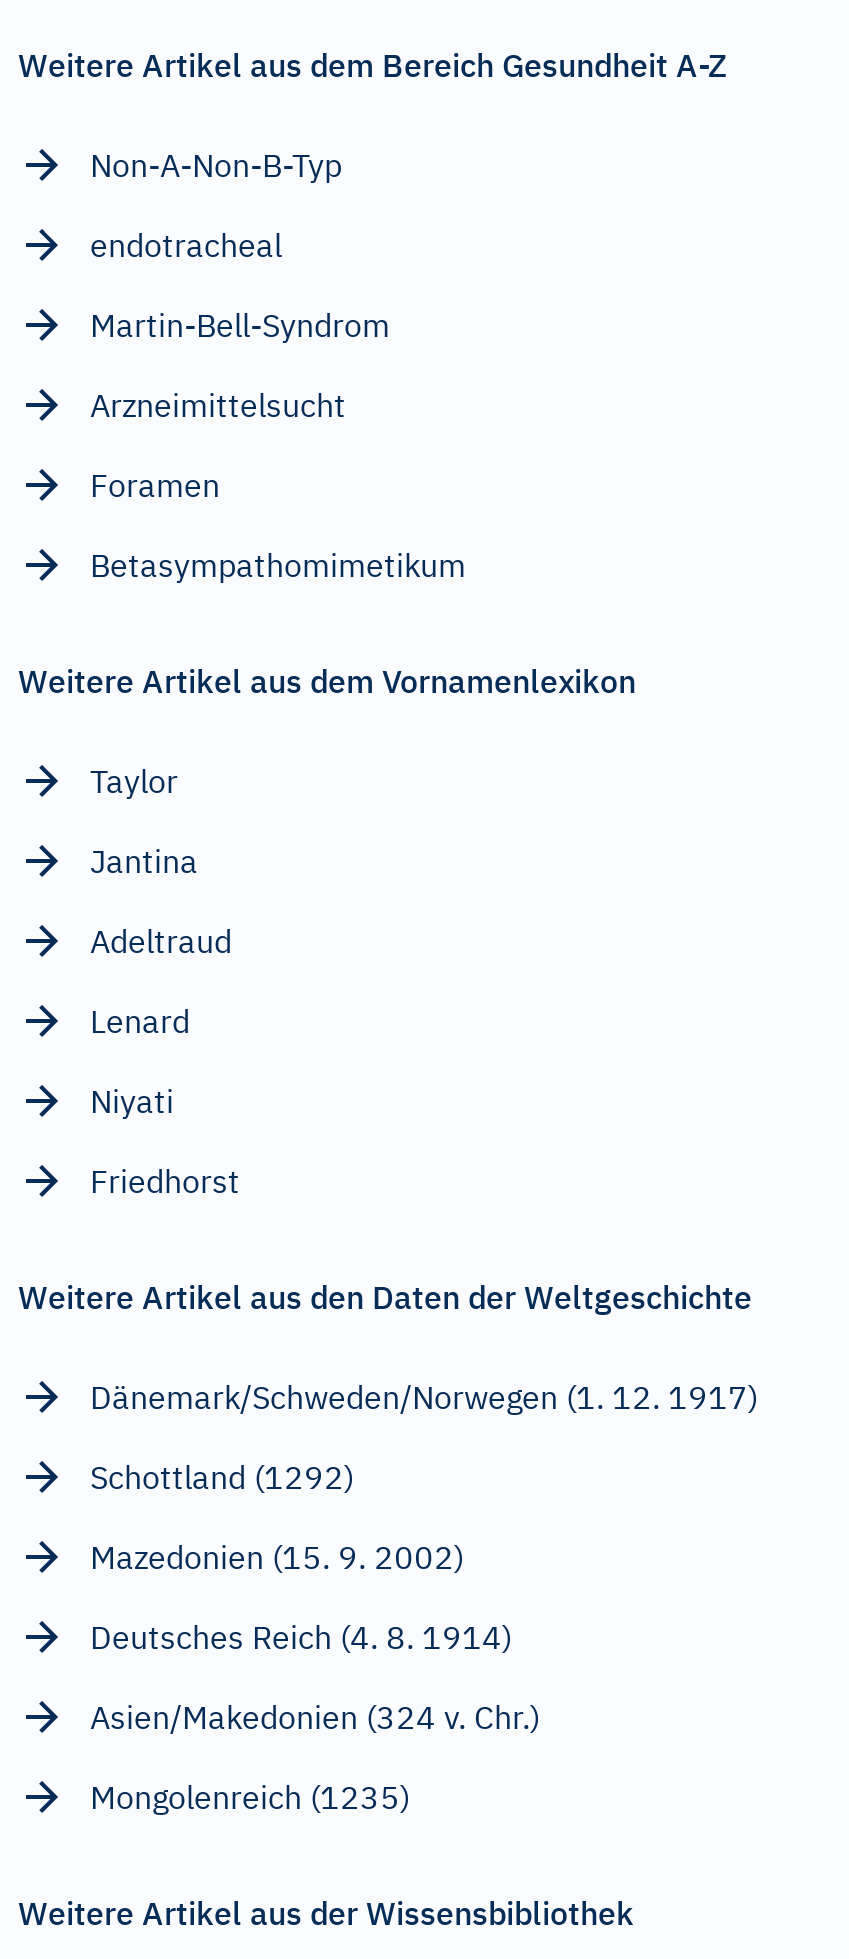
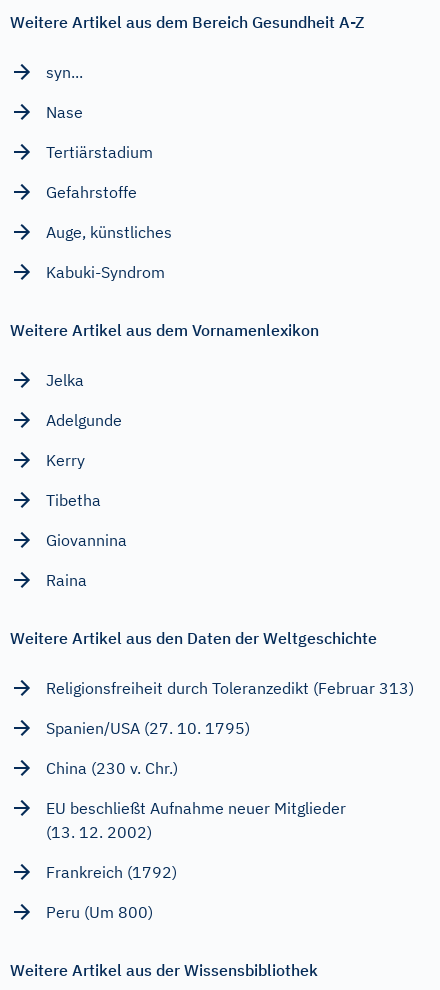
[90,146,342,186] Non-A-Non-B-Typ -> [46,62,83,82] syn...
[90,226,282,266] endotracheal -> [46,102,83,122] Nase
[90,306,390,346] Martin-Bell-Syndrom -> [46,142,153,162] Tertiärstadium
[90,386,346,426] Arzneimittelsucht -> [46,182,137,202] Gefahrstoffe
[90,466,220,506] Foramen -> [46,222,172,242] Auge, künstliches
[90,546,466,586] Betasympathomimetikum -> [46,262,165,282] Kabuki-Syndrom
[90,762,178,802] Taylor -> [46,370,84,390] Jelka
[90,842,198,882] Jantina -> [46,410,122,430] Adelgunde
[90,922,232,962] Adeltraud -> [46,450,85,470] Kerry
[90,1002,190,1042] Lenard -> [46,490,101,510] Tibetha
[90,1082,174,1122] Niyati -> [46,530,127,550] Giovannina
[90,1162,240,1202] Friedhorst -> [46,570,87,590] Raina
[90,1378,758,1418] Dänemark/Schweden/Norwegen (1. 12. 1917) -> [46,678,414,698] Religionsfreiheit durch Toleranzedikt (Februar 313)
[90,1458,354,1498] Schottland (1292) -> [46,718,250,738] Spanien/USA (27. 10. 1795)
[90,1538,464,1578] Mazedonien (15. 9. 2002) -> [46,758,178,778] China (230 v. Chr.)
[90,1618,512,1658] Deutsches Reich (4. 8. 1914) -> [46,798,346,842] EU beschließt Aufnahme neuer Mitglieder | (13. 12. 2002)
[90,1698,540,1738] Asien/Makedonien (324 v. Chr.) -> [46,862,177,882] Frankreich (1792)
[90,1778,410,1818] Mongolenreich (1235) -> [46,902,153,922] Peru (Um 800)

